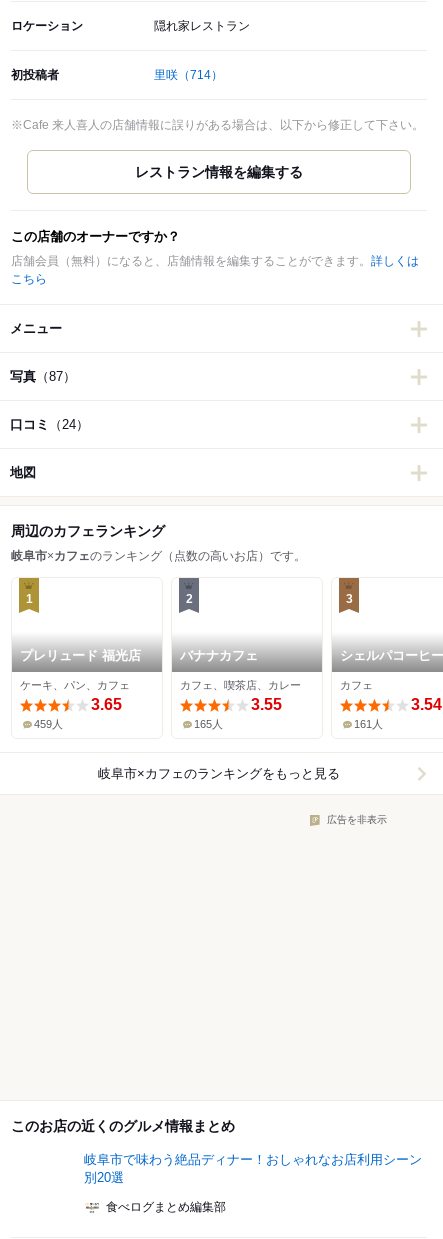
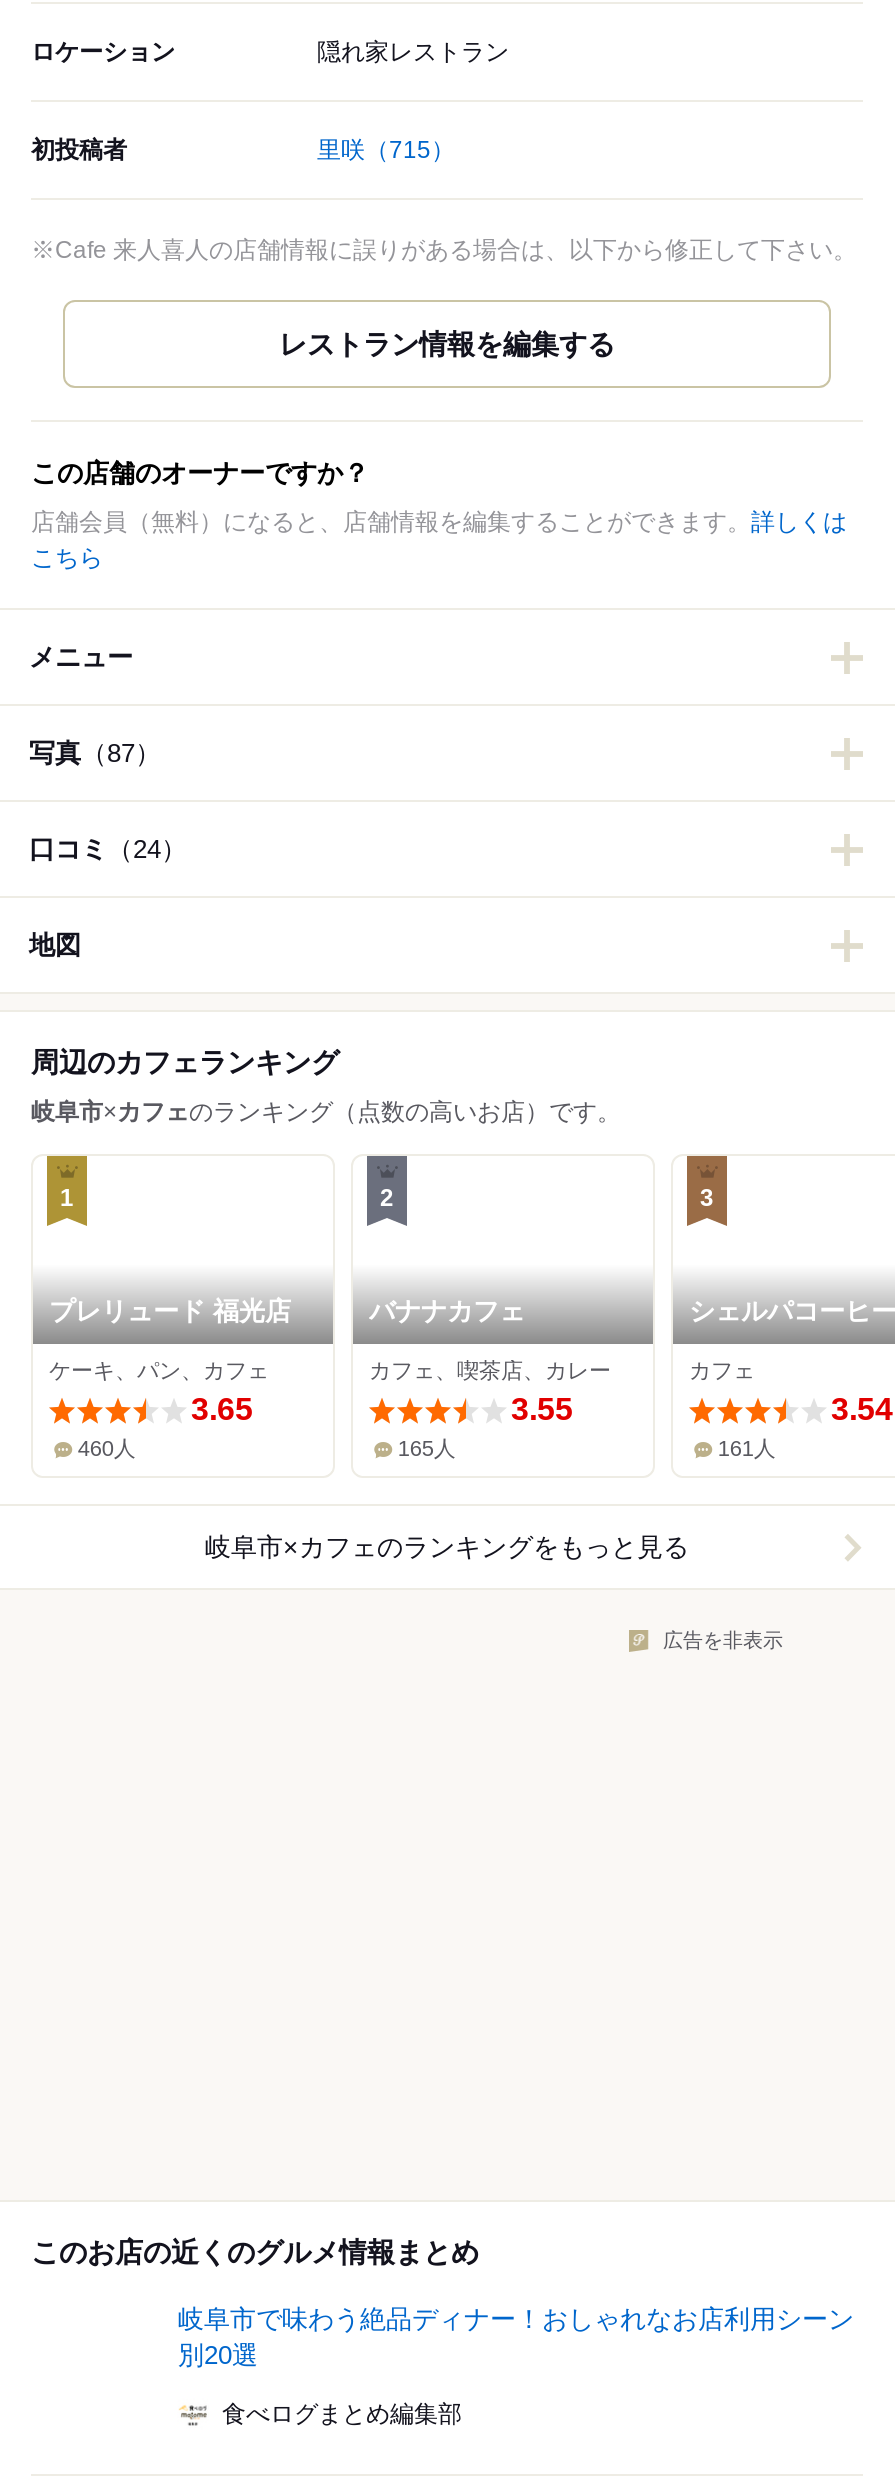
[154,68,223,82] 里咲（714） -> [317,137,455,165] 里咲（715）
[34,718,63,730] 459人 -> [78,1437,136,1461] 460人

